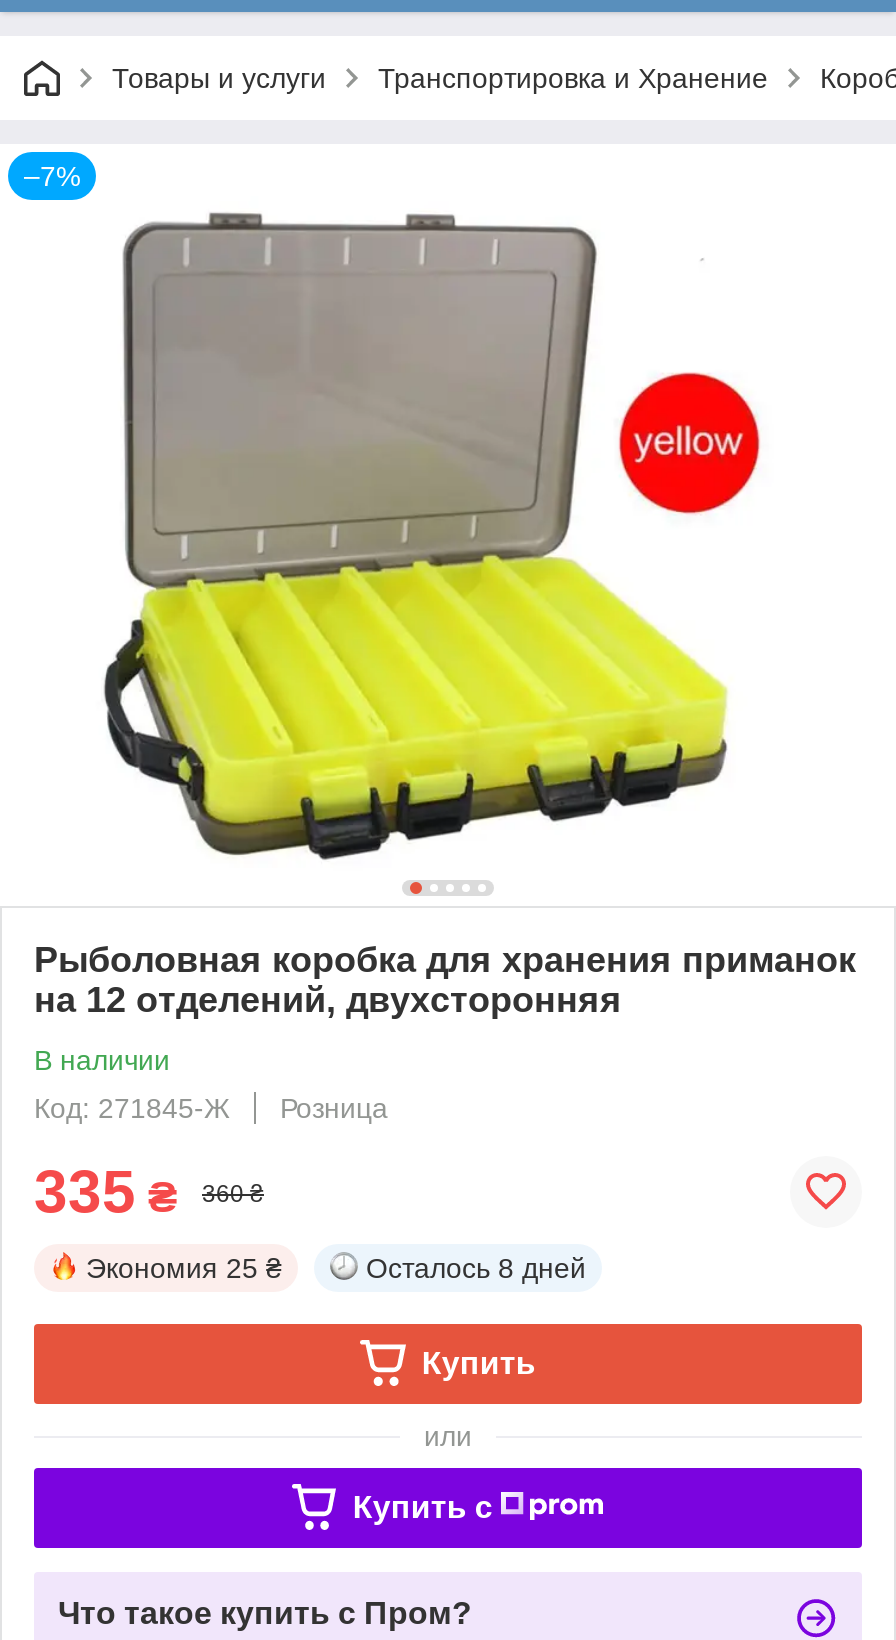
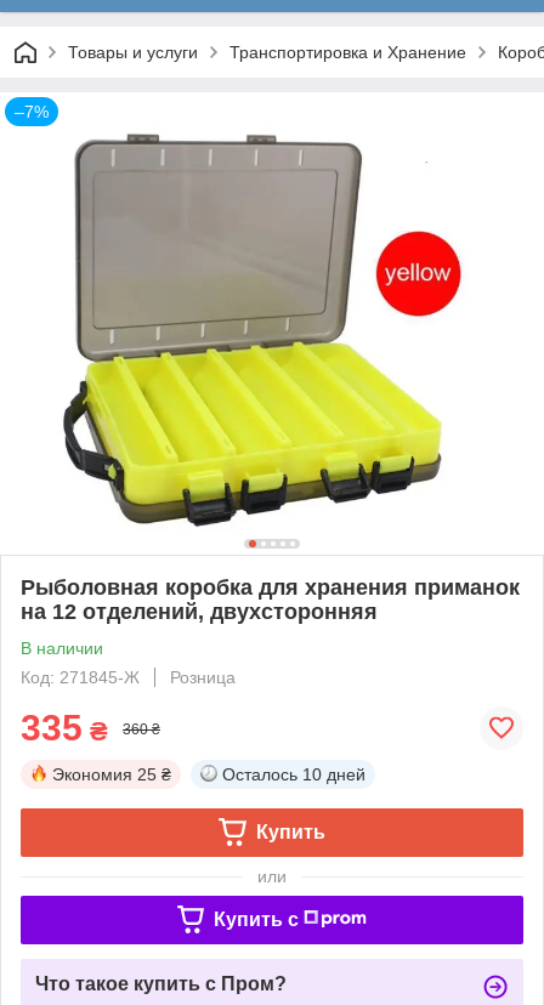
[366,1252,586,1284] Осталось 8 дней -> [222,764,365,784] Осталось 10 дней

